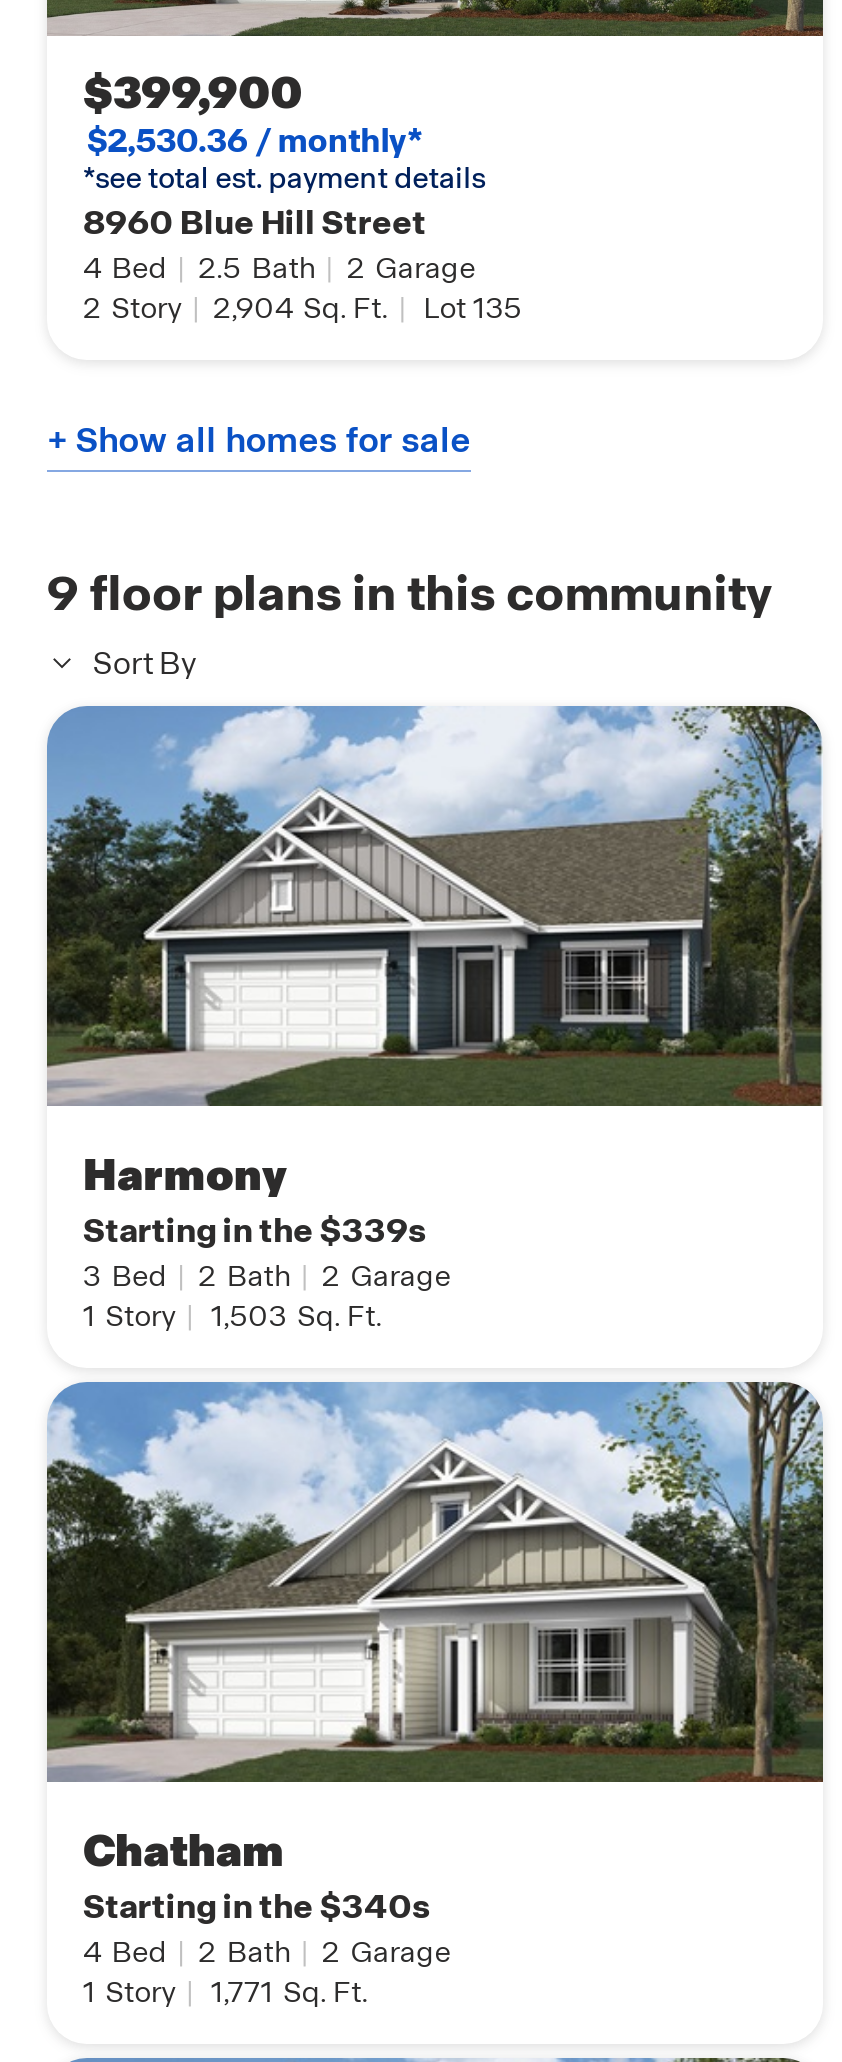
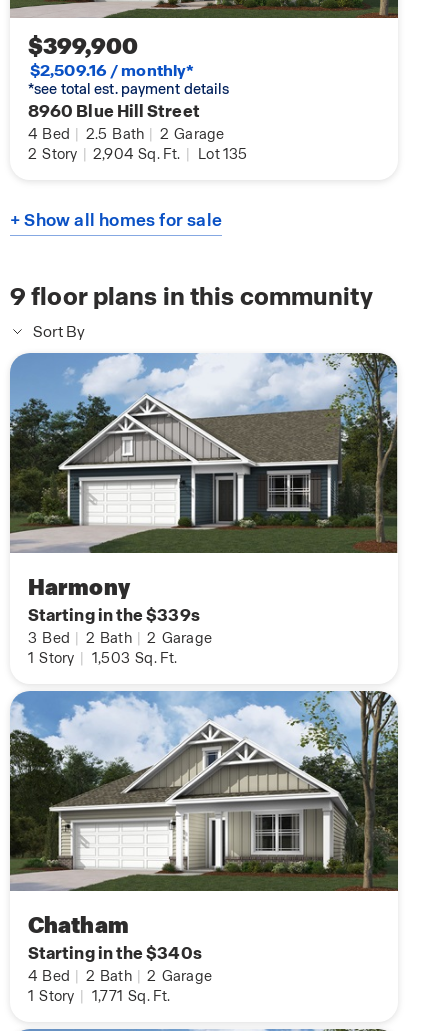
[87,120,423,162] $2,530.36 / monthly* -> [30,60,194,81] $2,509.16 / monthly*

